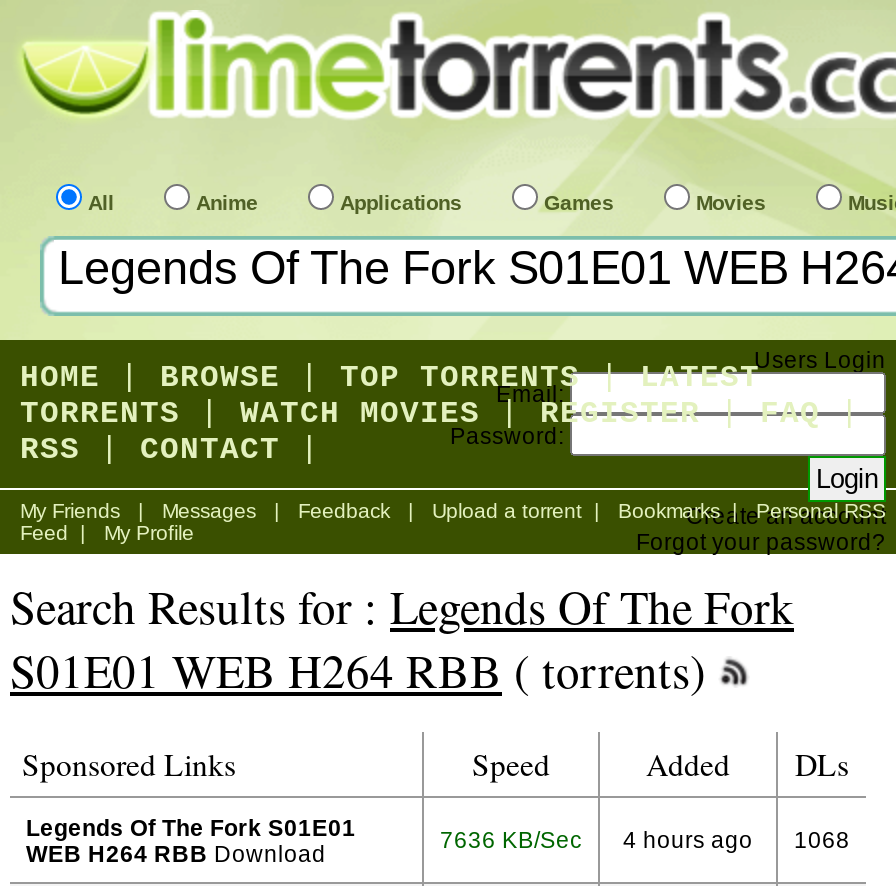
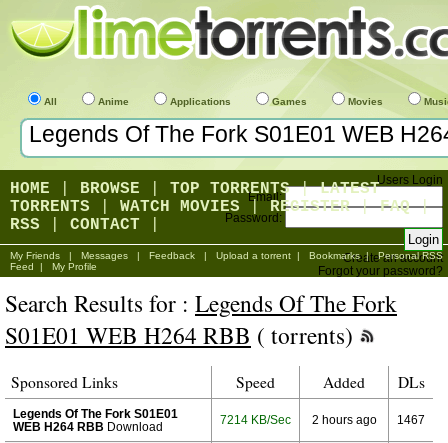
[440,826,582,852] 7636 KB/Sec -> [220,413,291,426] 7214 KB/Sec
[623,826,753,852] 4 hours ago -> [311,413,376,426] 2 hours ago
[794,826,850,852] 1068 -> [397,413,425,426] 1467

